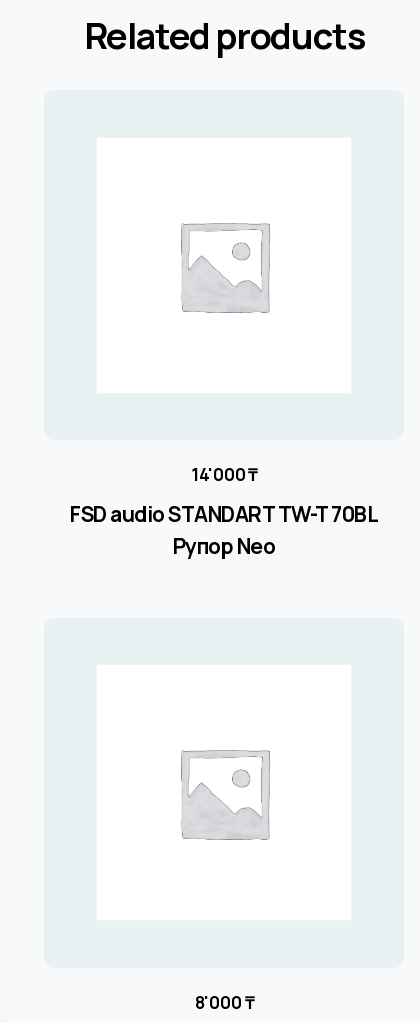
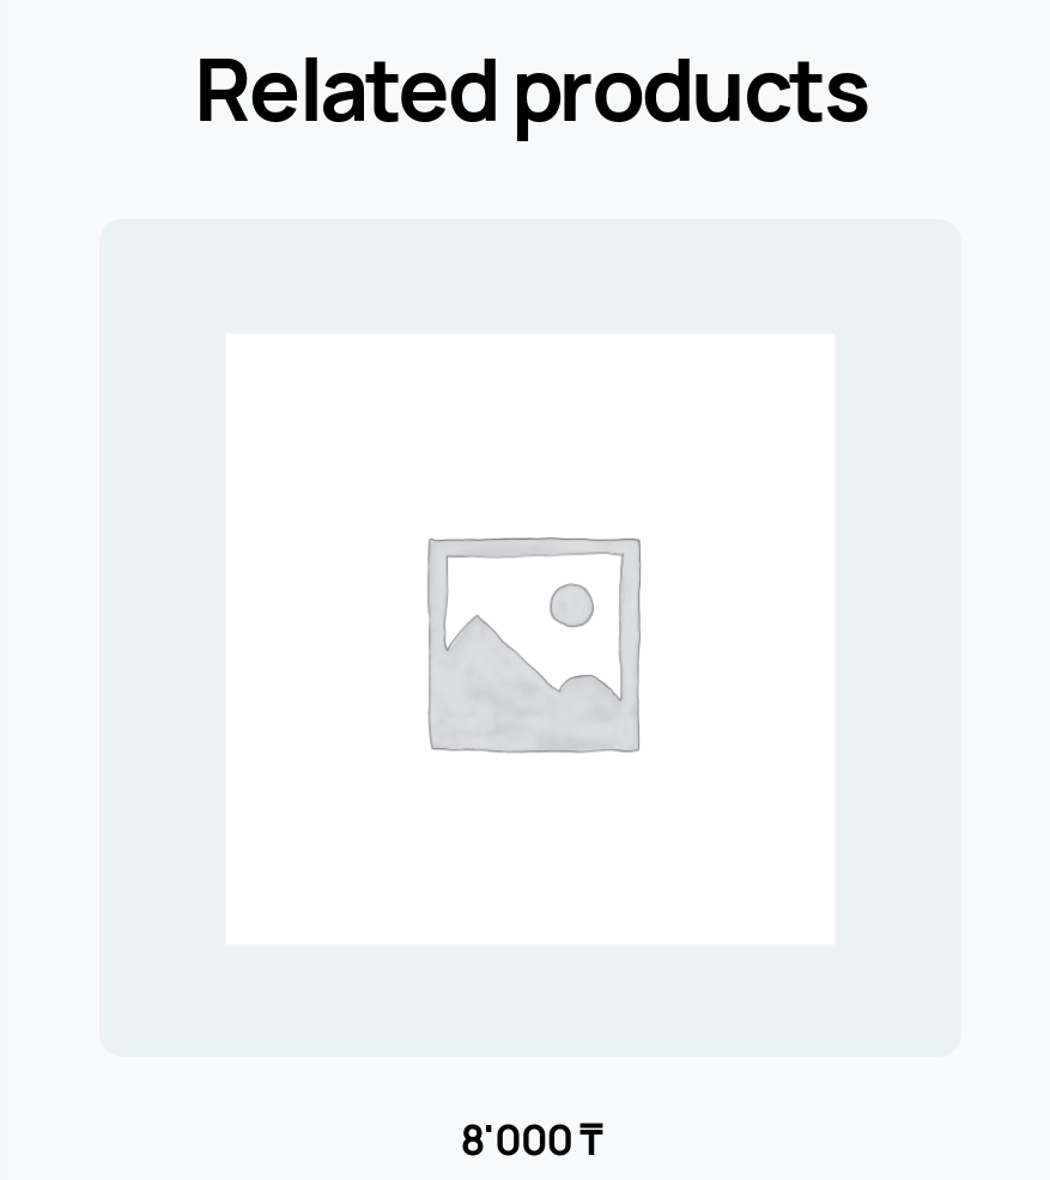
[191,463,257,486] 14'000₸ -> none
[70,500,378,560] FSD audio STANDART TW-T 70BL | Рупор Neo -> none

